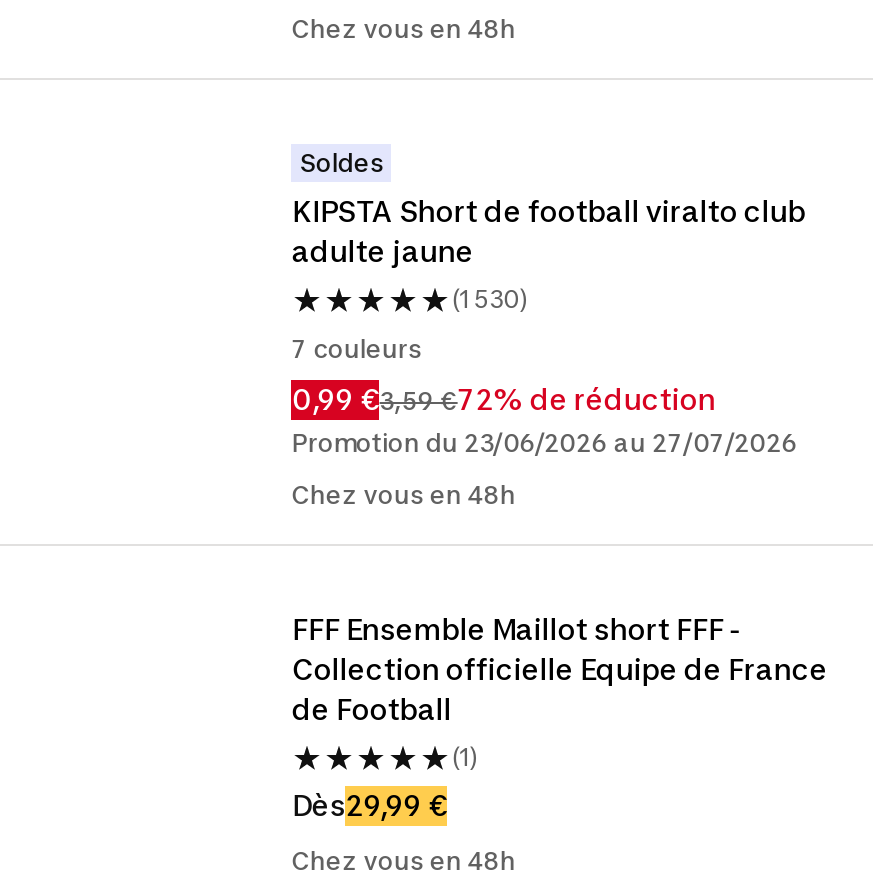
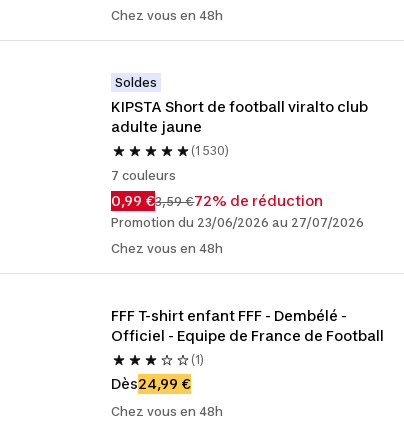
[292,612,828,726] FFF Ensemble Maillot short FFF - | Collection officielle Equipe de France | de Football -> [111,307,384,344] FFF T-shirt enfant FFF - Dembélé - | Officiel - Equipe de France de Football
[292,788,448,822] Dès29,99 € -> [111,375,191,392] Dès24,99 €

